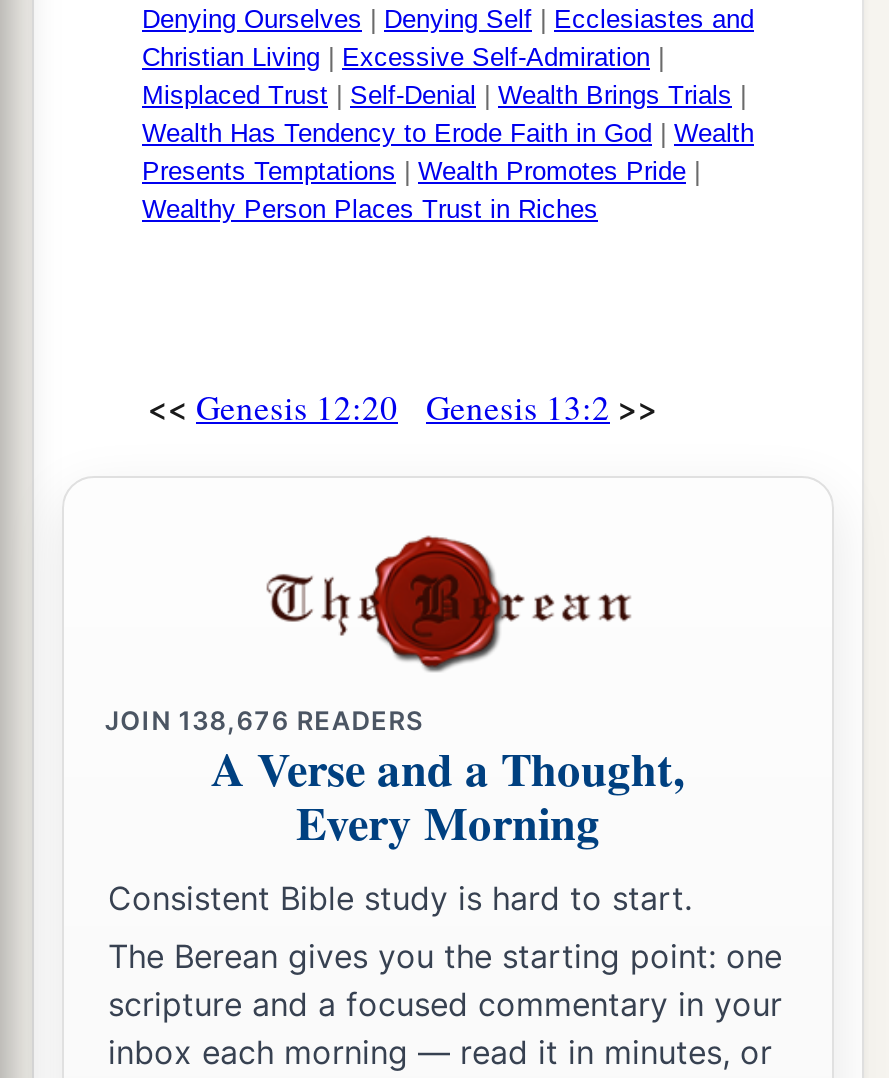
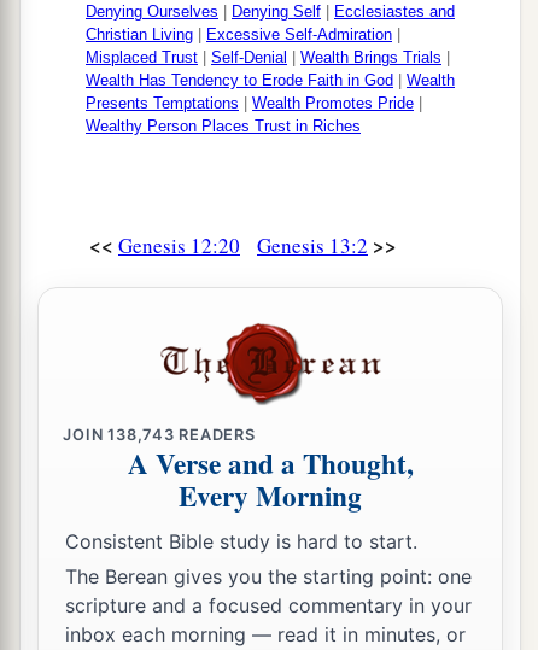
[105,706,424,736] JOIN 138,676 READERS -> [63,425,255,444] JOIN 138,743 READERS

